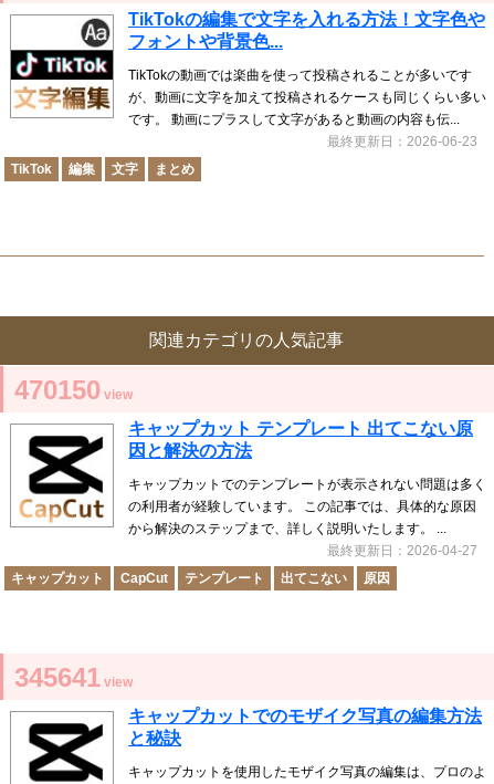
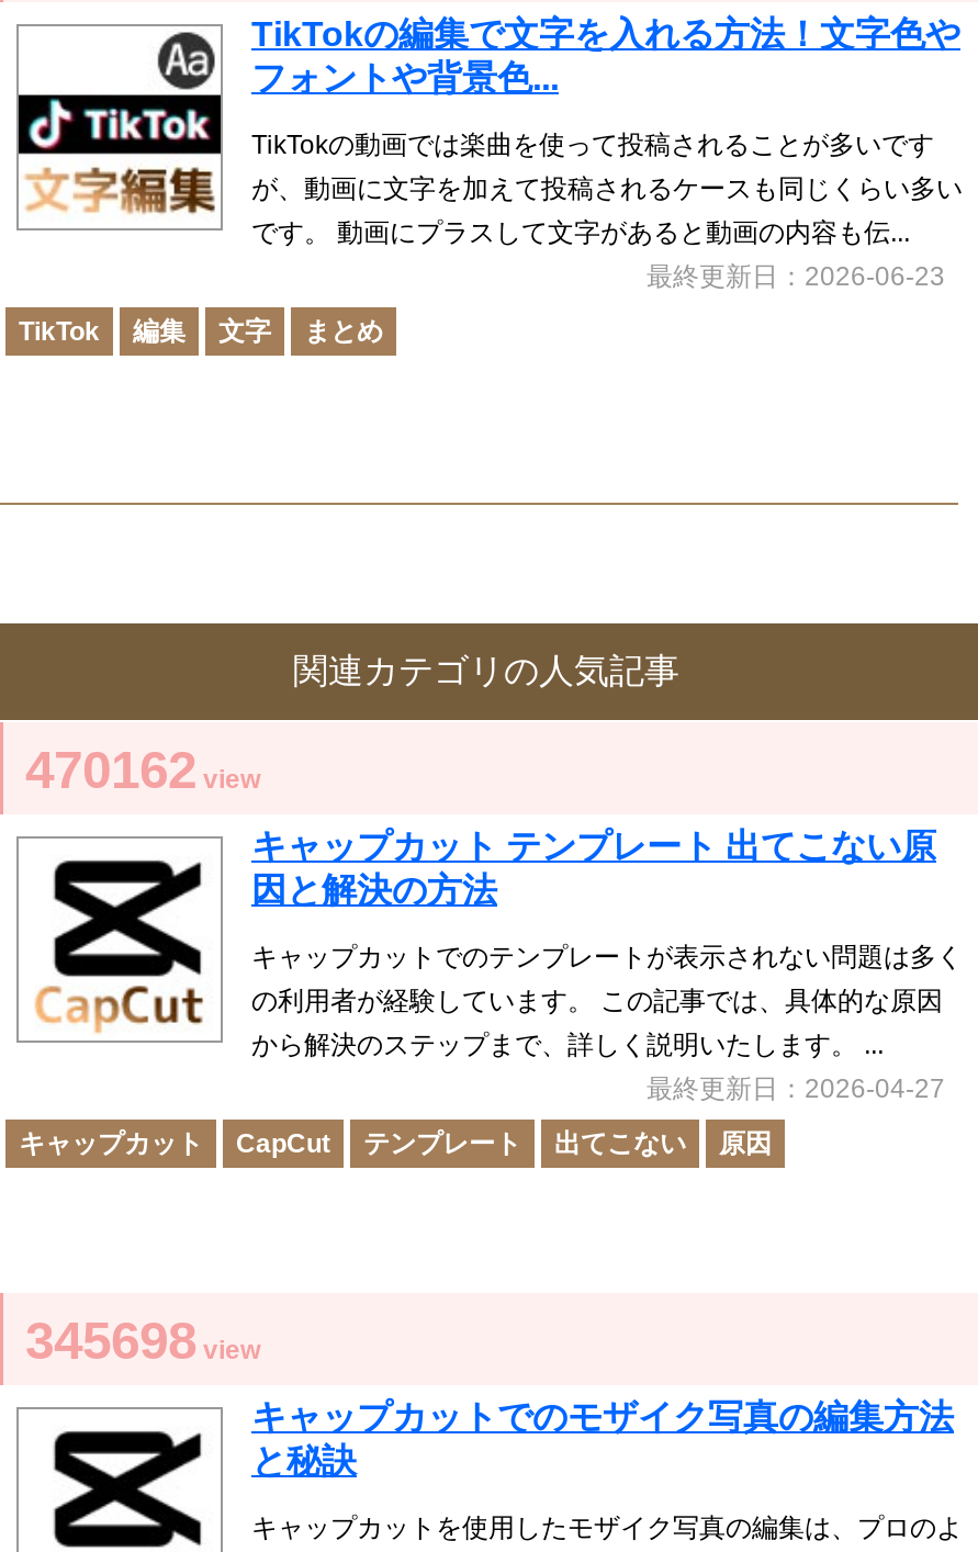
[14,375,133,405] 470150view -> [25,740,260,799] 470162view
[14,662,133,692] 345641view -> [25,1311,260,1370] 345698view

